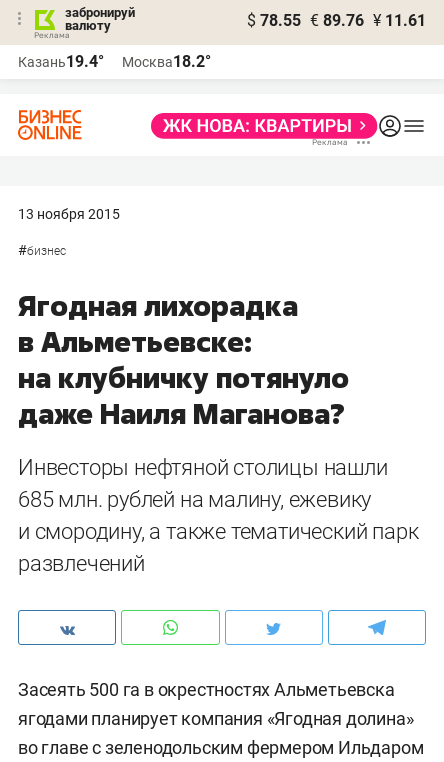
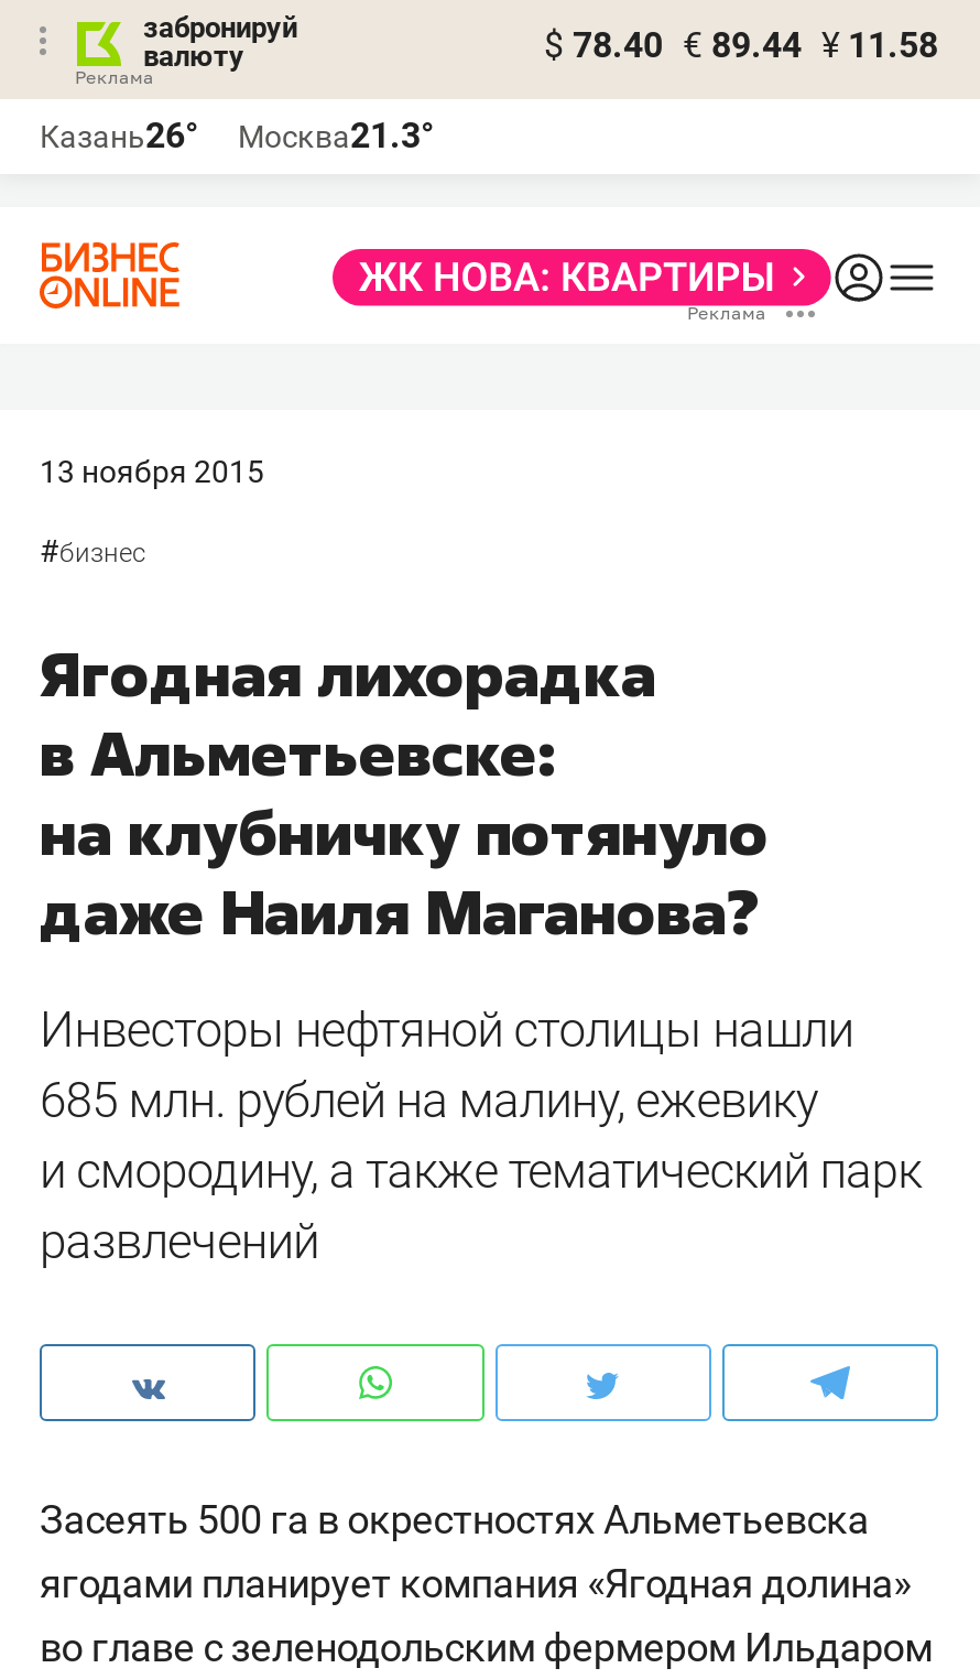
[247,11,426,30] $ 78.55 € 89.76 ¥ 11.61 -> [544,24,938,66] $ 78.40 € 89.44 ¥ 11.58
[18,52,104,71] Казань19.4° -> [40,115,198,156] Казань26°
[122,52,211,71] Москва18.2° -> [238,115,434,156] Москва21.3°

